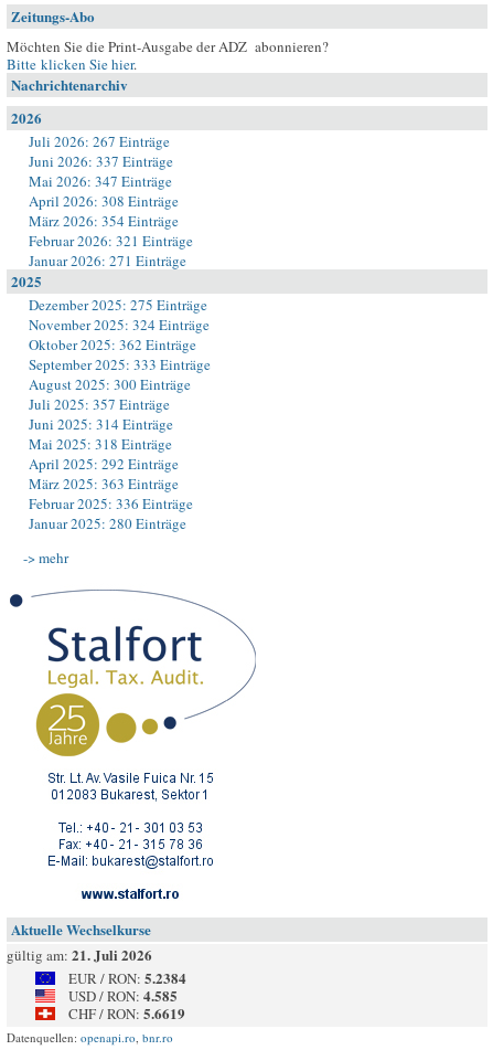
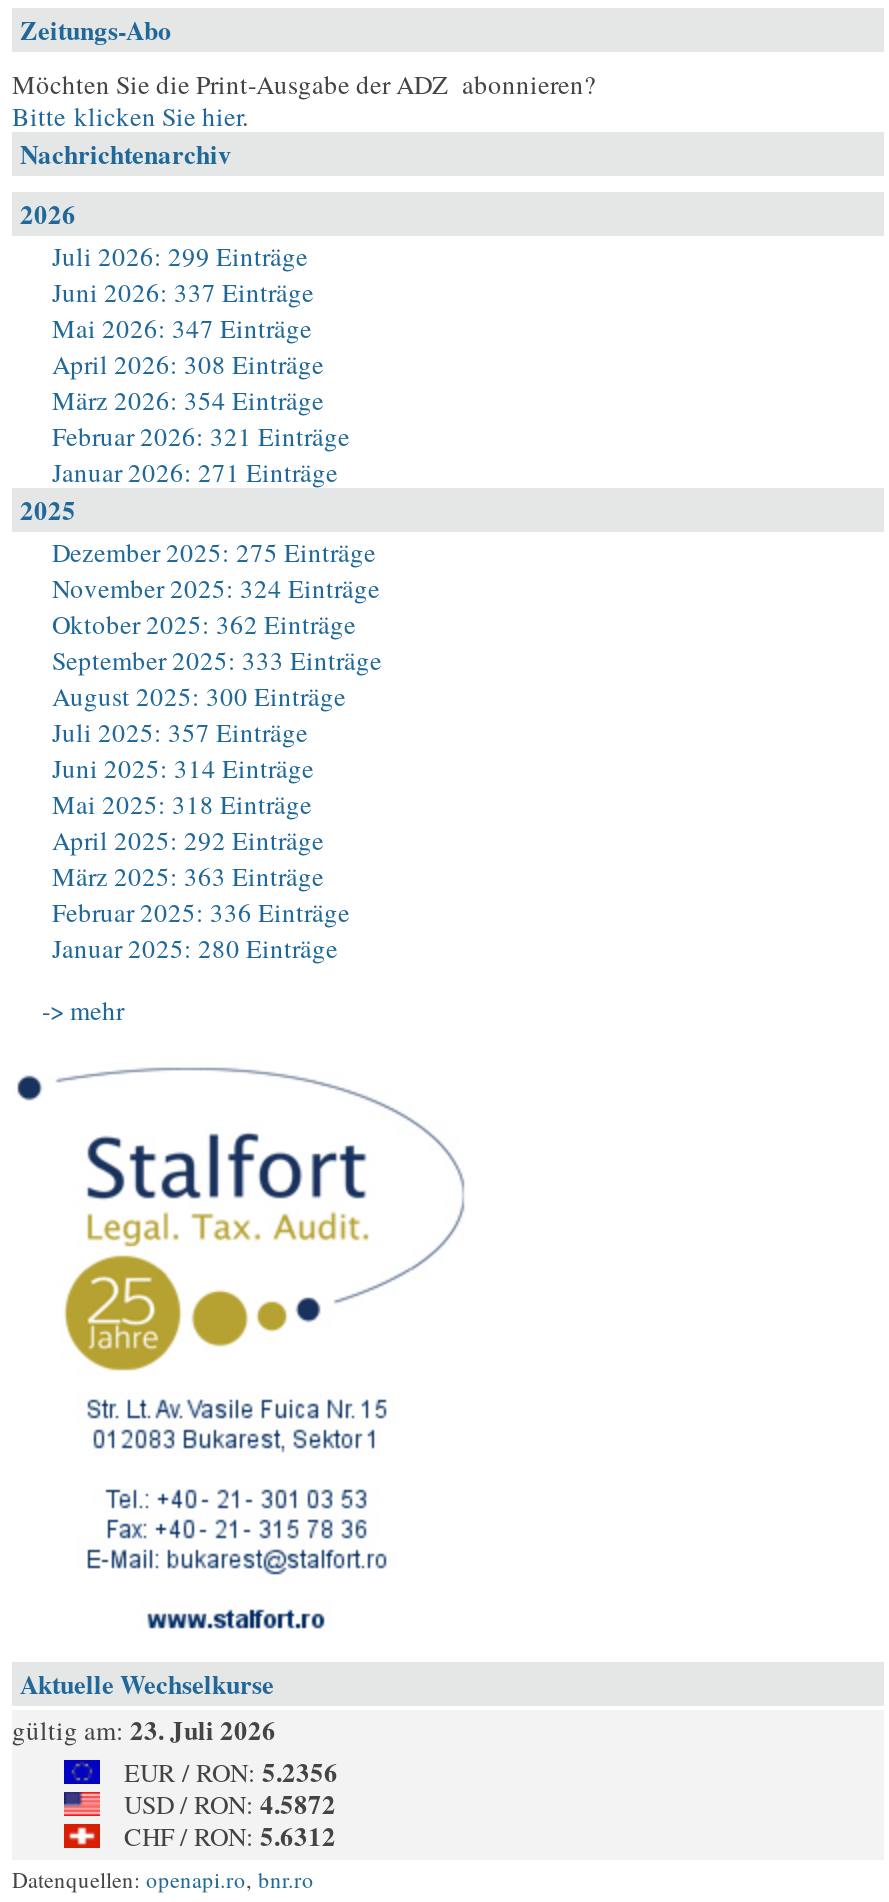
[29,131,170,151] Juli 2026: 267 Einträge -> [52,238,308,274] Juli 2026: 299 Einträge
[7,944,152,965] gültig am: 21. Juli 2026 -> [12,1710,276,1748] gültig am: 23. Juli 2026
[68,967,186,988] EUR / RON: 5.2384 -> [124,1752,338,1790] EUR / RON: 5.2356
[68,985,178,1006] USD / RON: 4.585 -> [124,1784,336,1822] USD / RON: 4.5872
[68,1003,185,1024] CHF / RON: 5.6619 -> [124,1816,336,1854] CHF / RON: 5.6312

